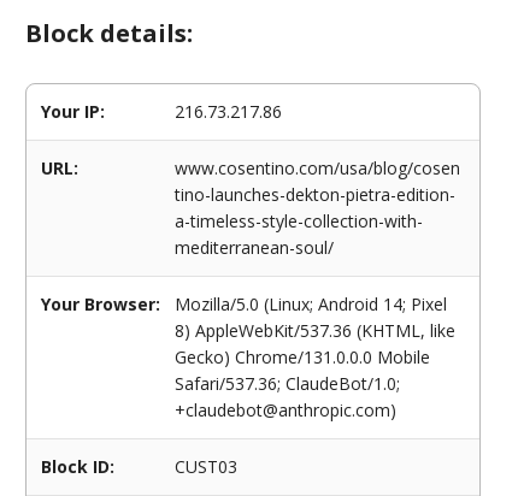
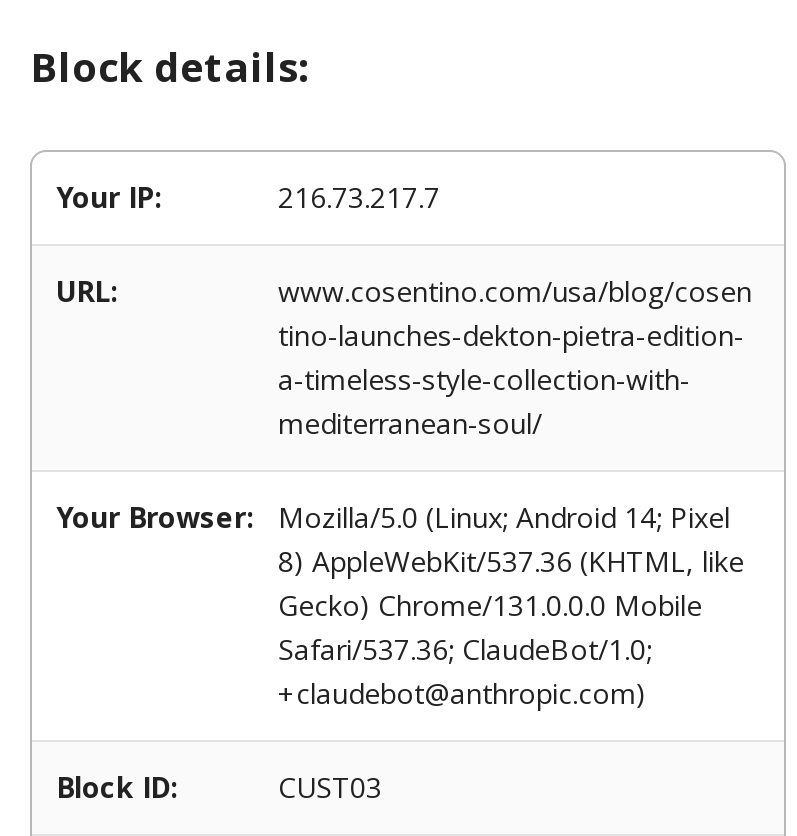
[175,100,282,123] 216.73.217.86 -> [278,178,440,216] 216.73.217.7

